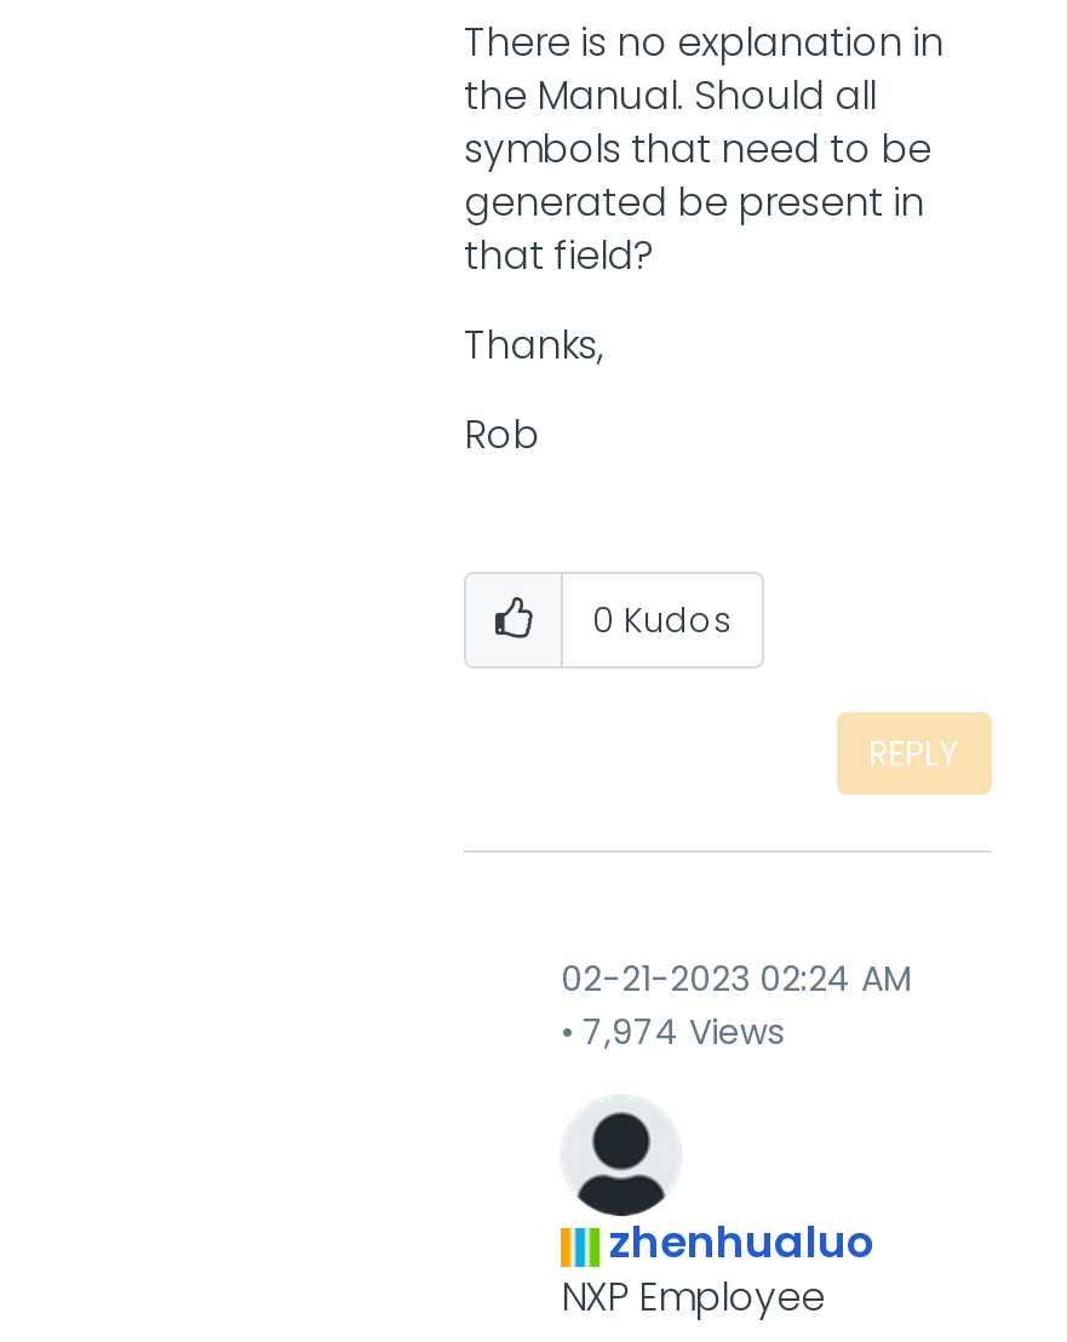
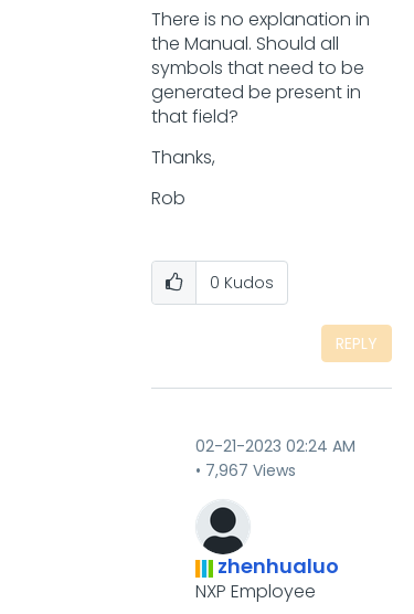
[583,1008,784,1056] 7,974 Views -> [205,459,296,481] 7,967 Views

